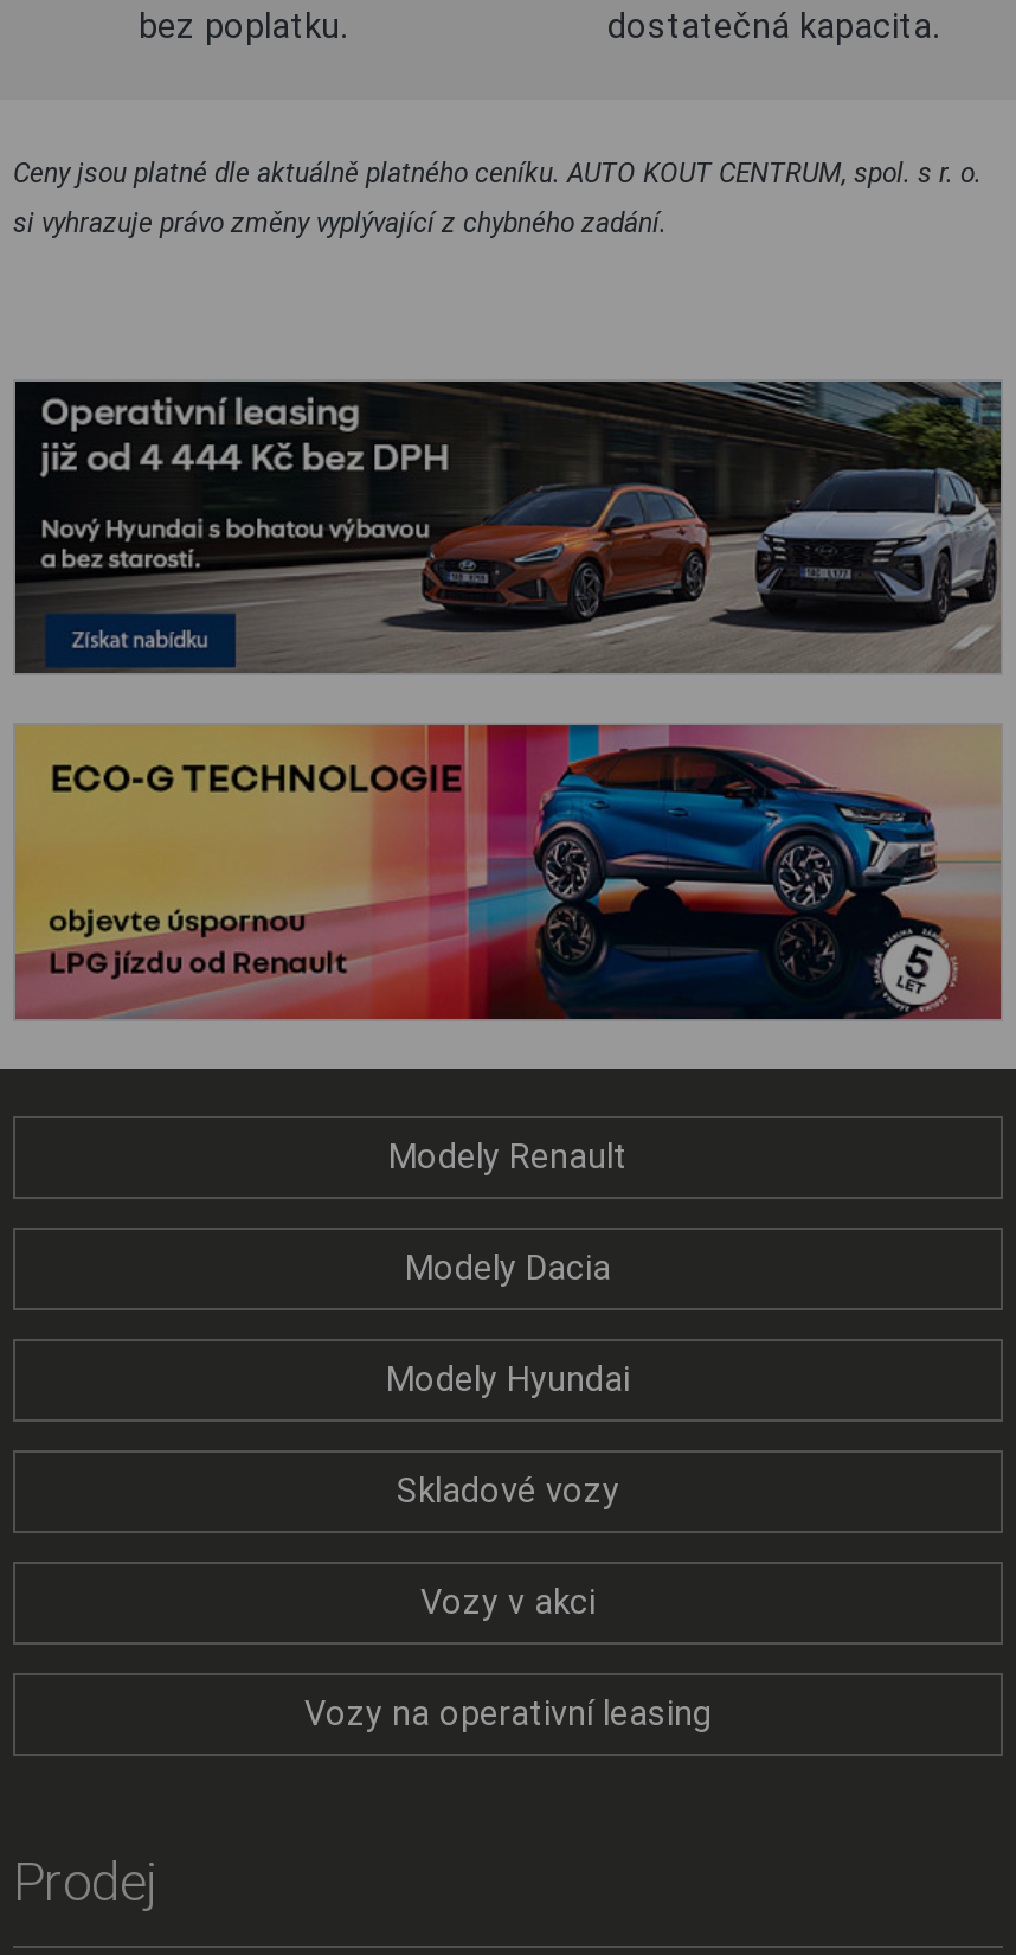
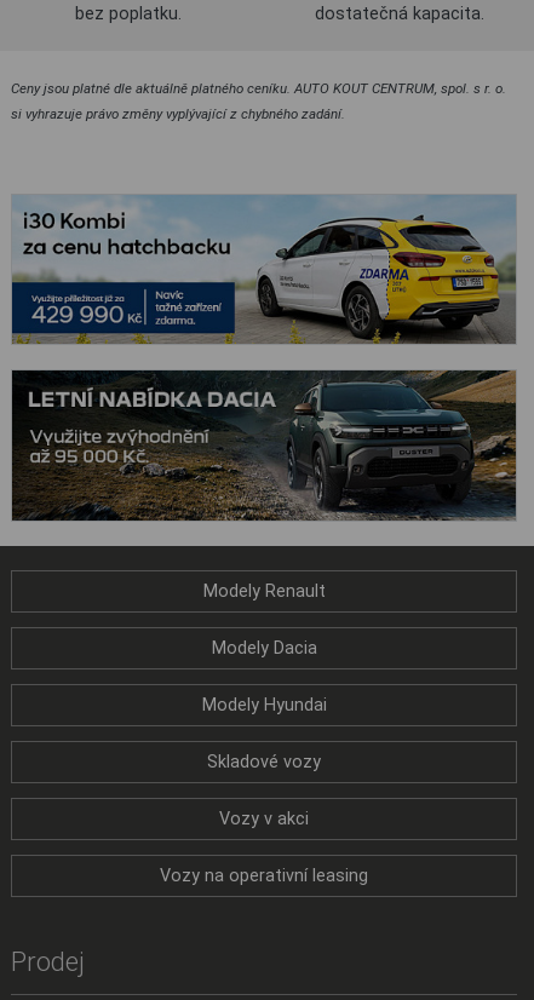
[13,379,1003,673] [image] -> [12,195,516,345] [image]
[13,723,1003,1021] [image] -> [11,369,517,522] [image]

